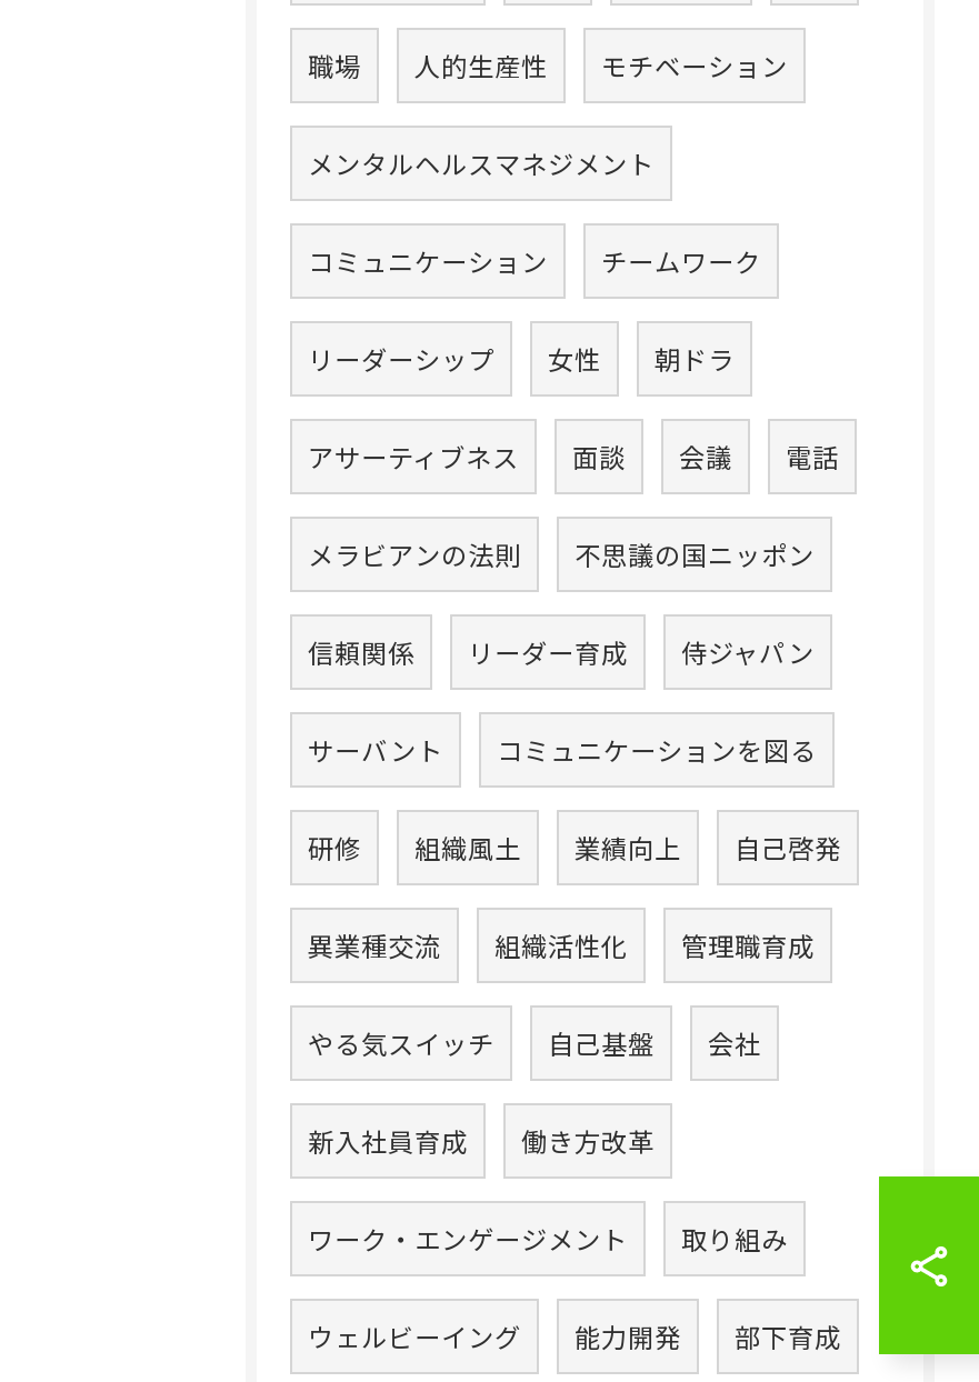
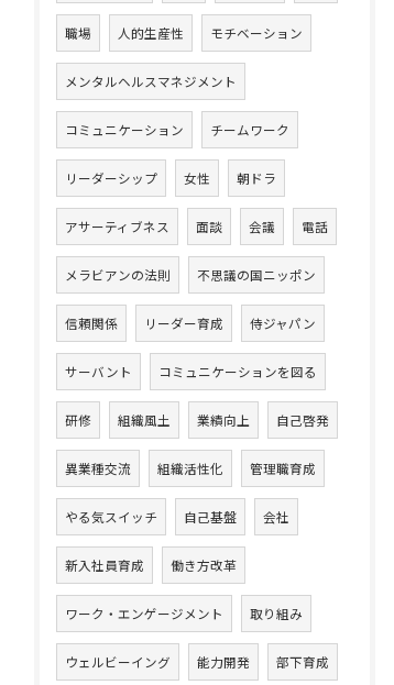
[877,1174,972,1359] [image] -> none

